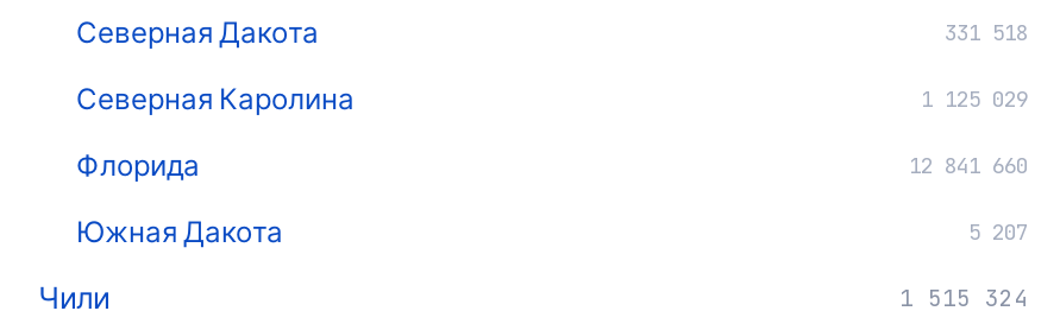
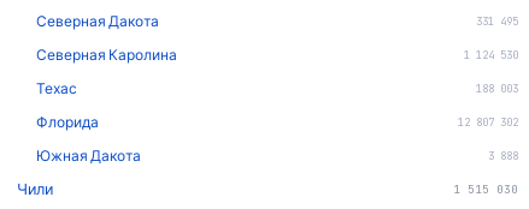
[945,18,1028,46] 331 518 -> [476,14,518,28] 331 495
[921,84,1028,113] 1 125 029 -> [36,47,518,97] 1 124 530 | Техас | 188 003
[909,151,1028,179] 12 841 660 -> [458,115,518,129] 12 807 302
[968,217,1028,246] 5 207 -> [488,148,518,163] 3 888
[899,283,1028,313] 1 515 324 -> [453,181,518,197] 1 515 030

